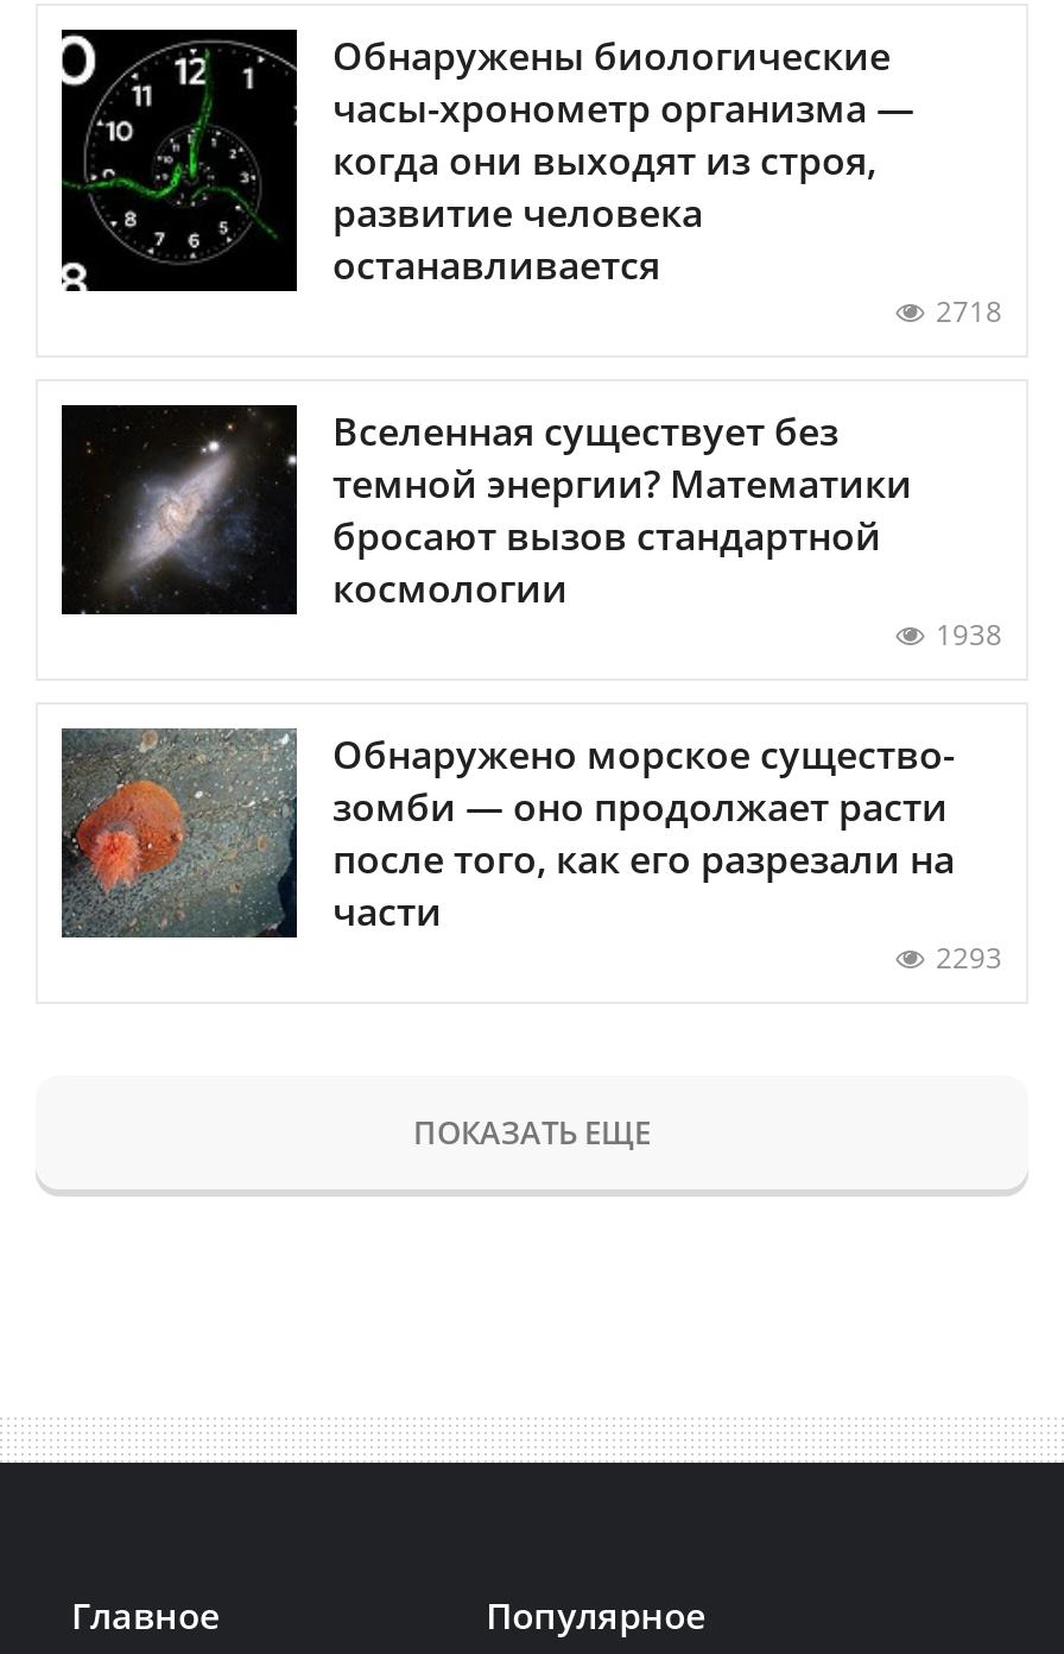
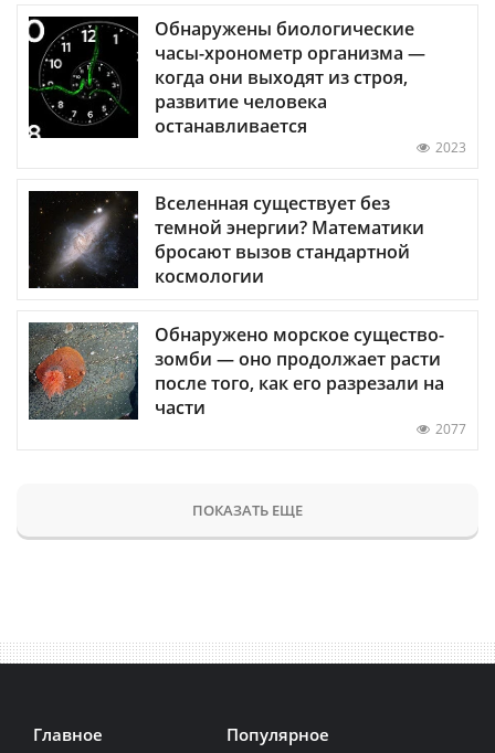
[936,290,1002,331] 2718 -> [435,138,466,156] 2023
[936,614,1002,654] 1938 -> none
[936,938,1002,978] 2293 -> [435,420,466,438] 2077

